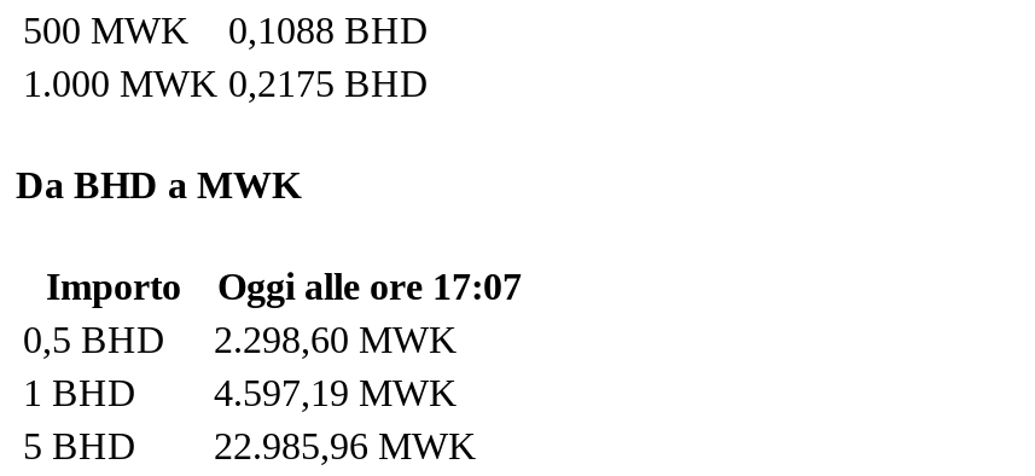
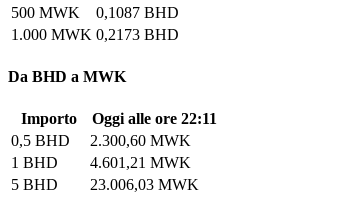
[23,9,429,50] 500 MWK 0,1088 BHD -> [11,4,179,21] 500 MWK 0,1087 BHD
[23,62,429,103] 1.000 MWK 0,2175 BHD -> [11,26,179,43] 1.000 MWK 0,2173 BHD
[46,266,522,307] Importo Oggi alle ore 17:07 -> [20,110,217,127] Importo Oggi alle ore 22:11
[23,319,458,361] 0,5 BHD 2.298,60 MWK -> [11,132,191,149] 0,5 BHD 2.300,60 MWK
[23,373,458,414] 1 BHD 4.597,19 MWK -> [11,154,191,171] 1 BHD 4.601,21 MWK
[23,426,477,467] 5 BHD 22.985,96 MWK -> [11,176,199,193] 5 BHD 23.006,03 MWK

